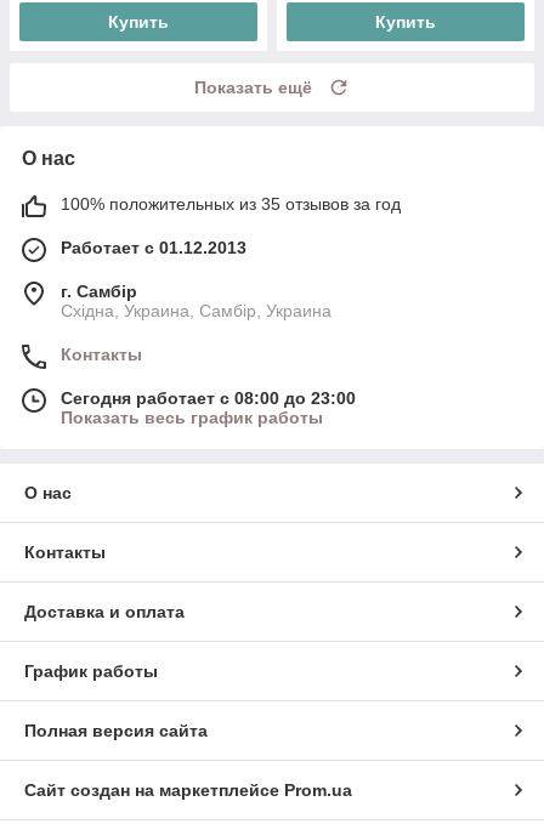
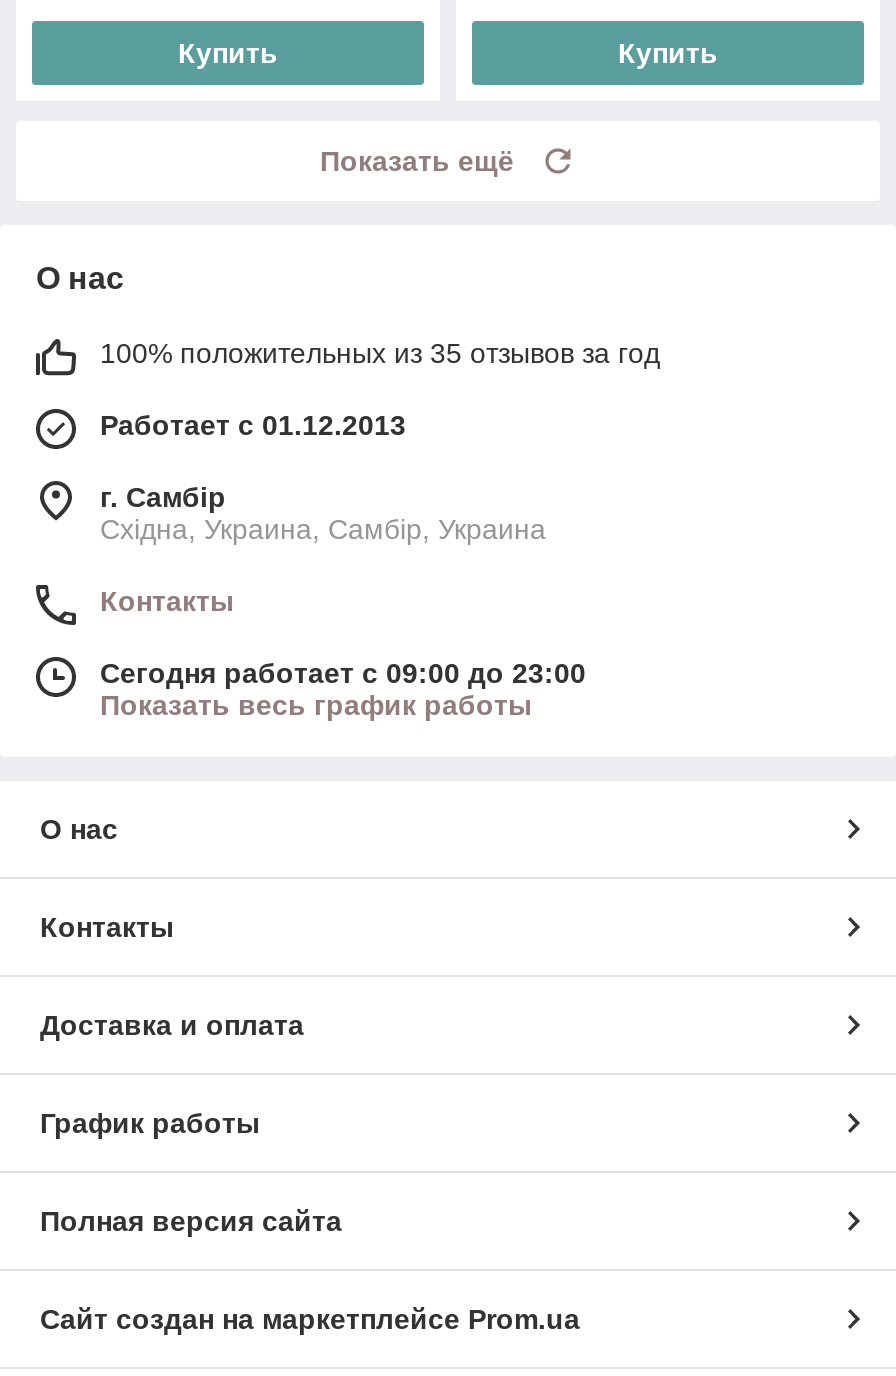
[61,389,356,408] Сегодня работает с 08:00 до 23:00 -> [100,658,586,690] Сегодня работает с 09:00 до 23:00

